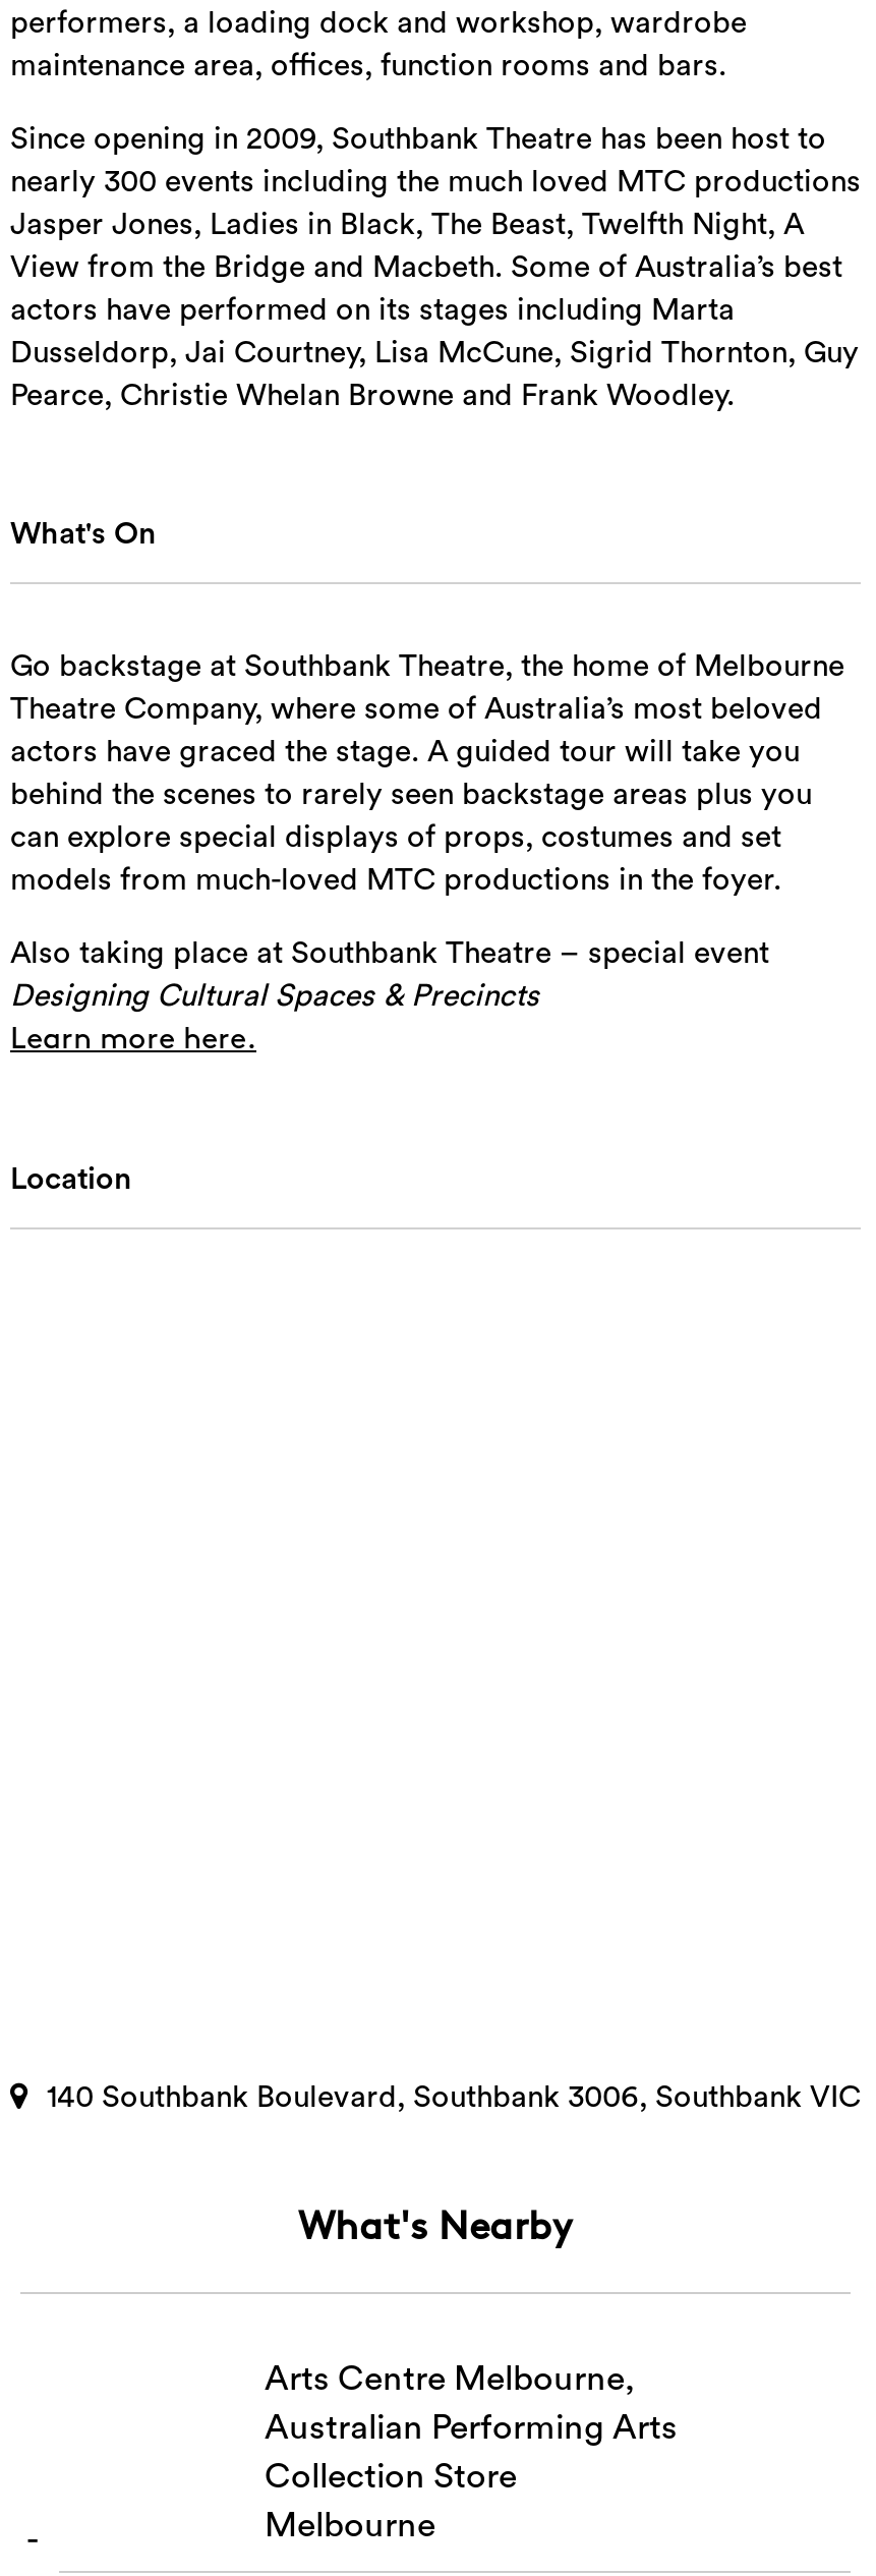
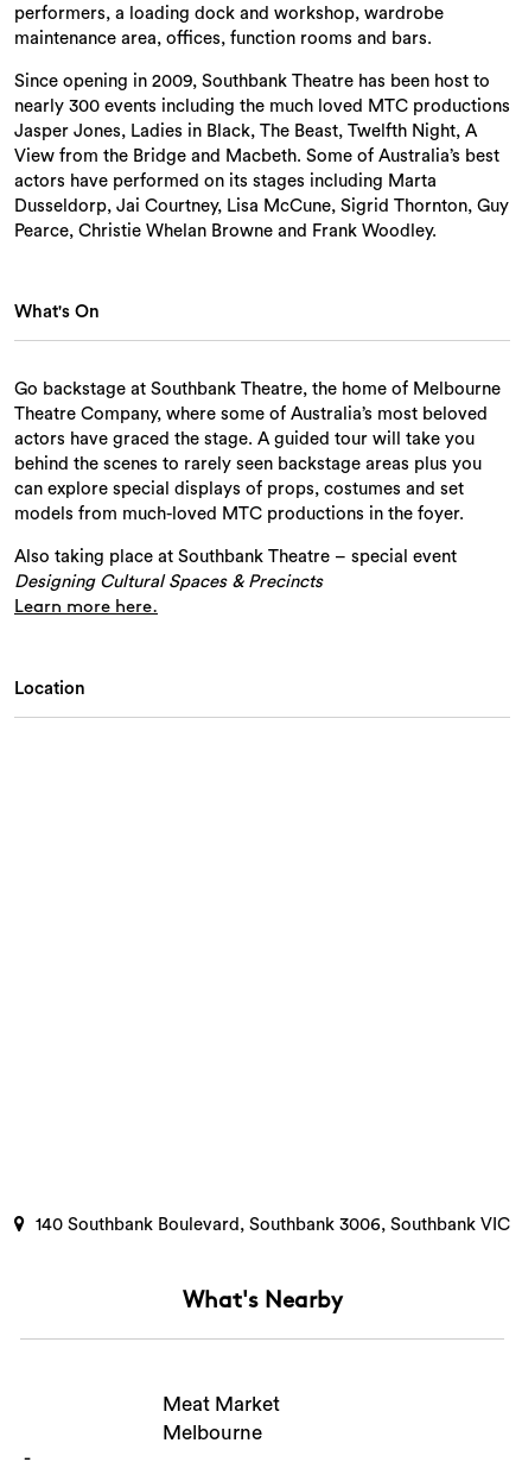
[265,2361,678,2494] Arts Centre Melbourne, | Australian Performing Arts | Collection Store -> [163,1394,280,1414] Meat Market

